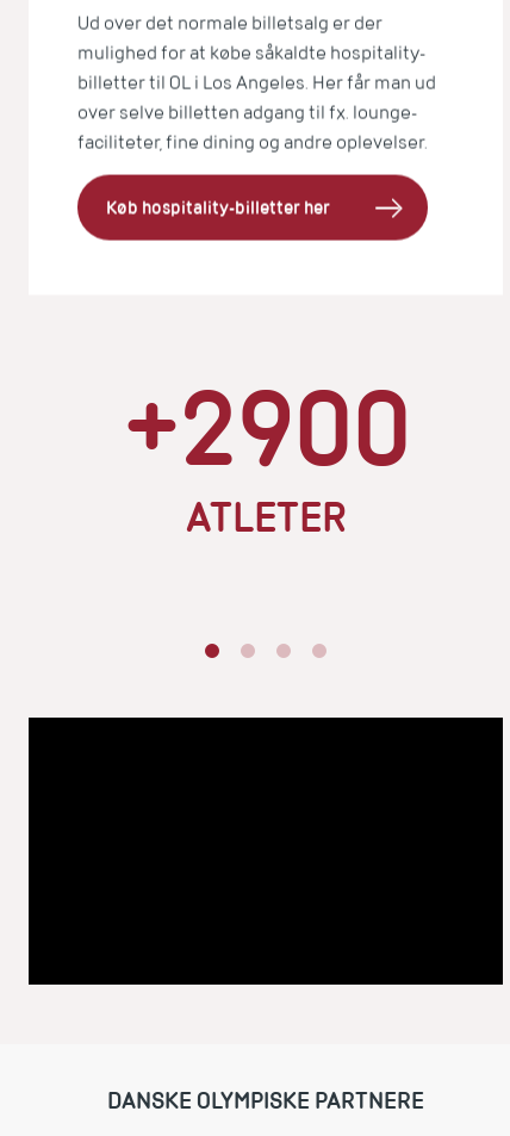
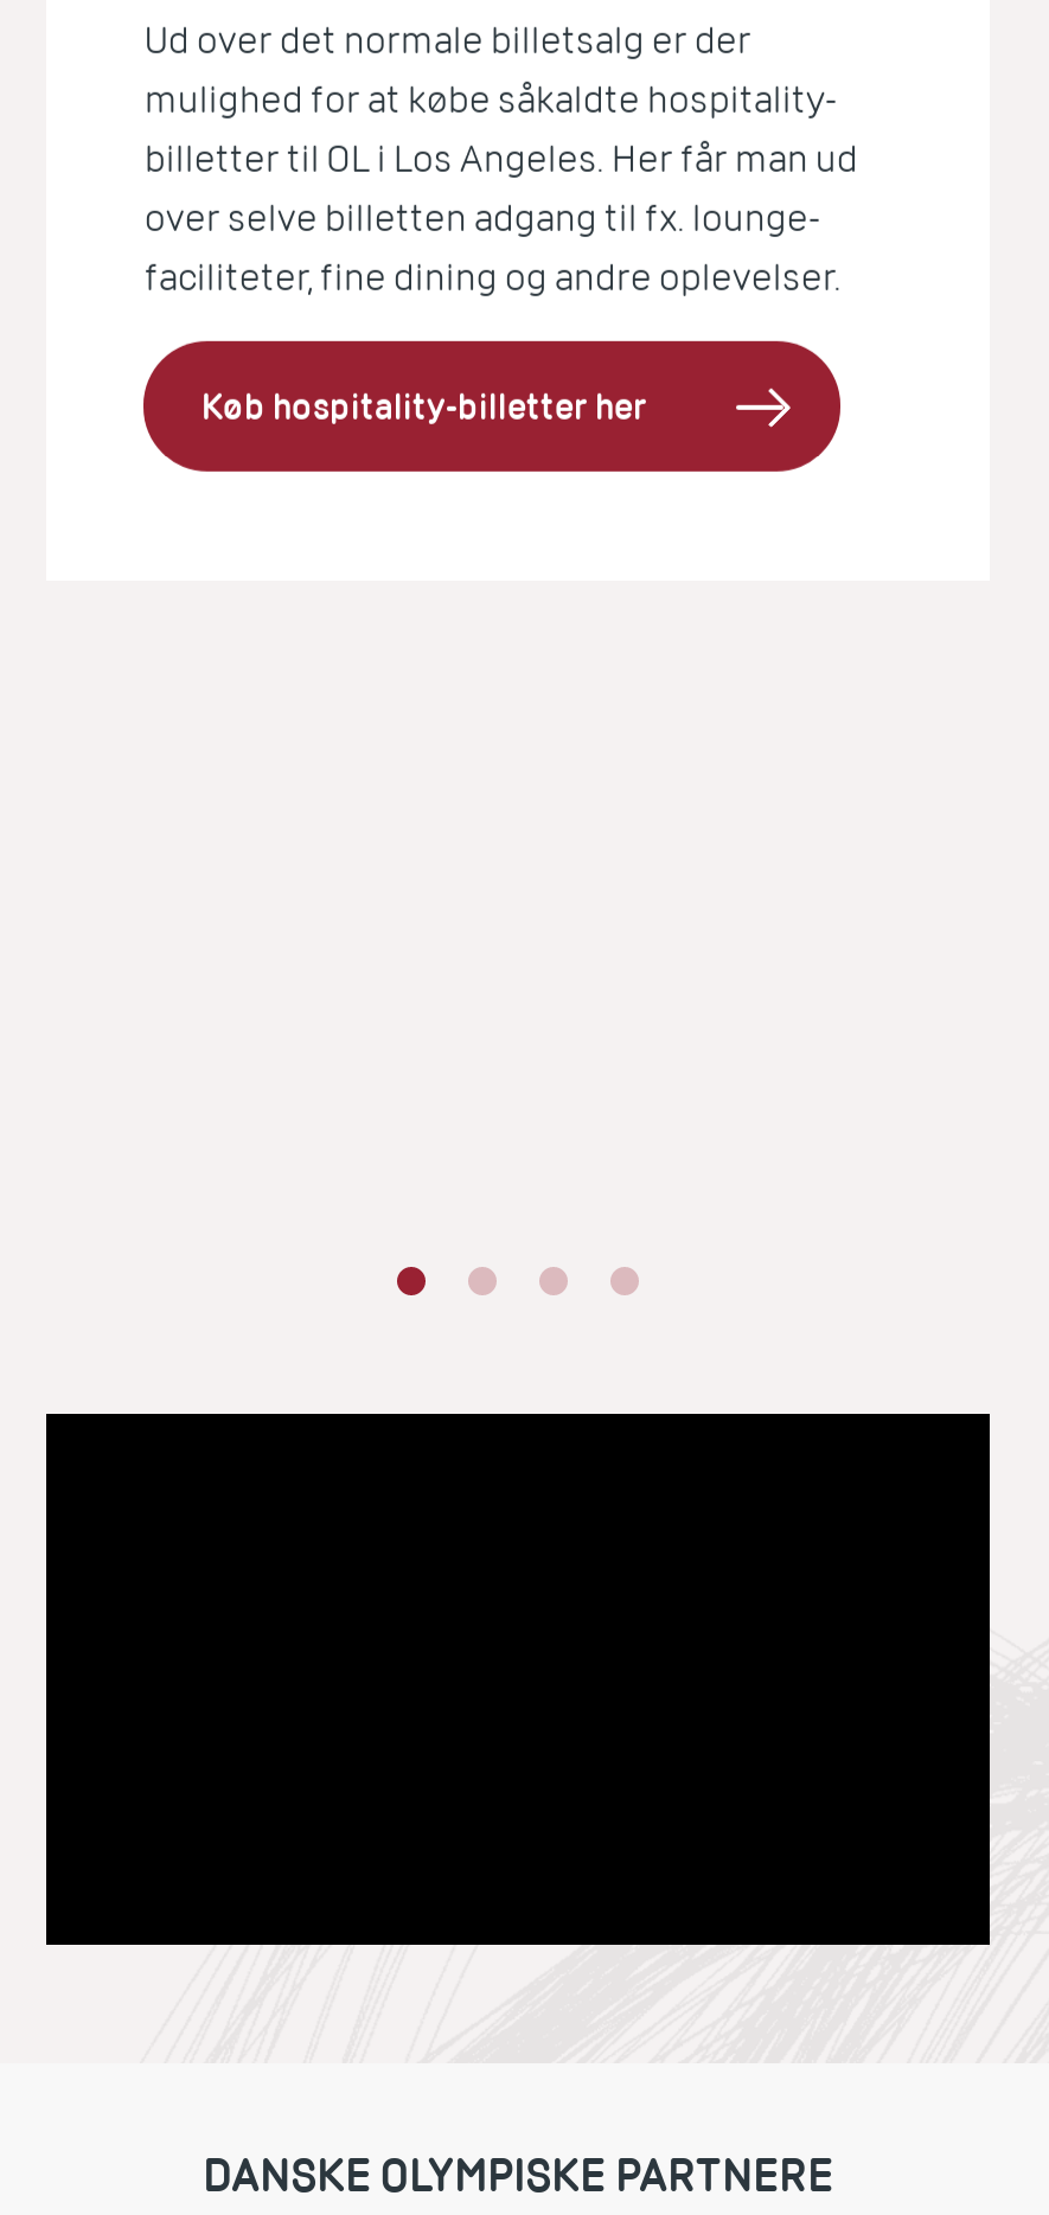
[121,364,411,542] +2900 | ATLETER -> none

